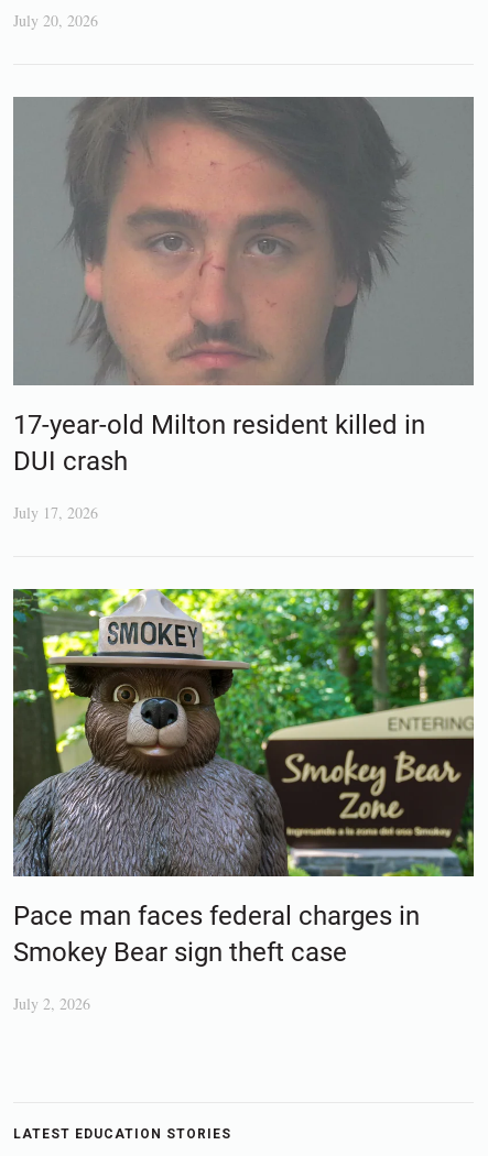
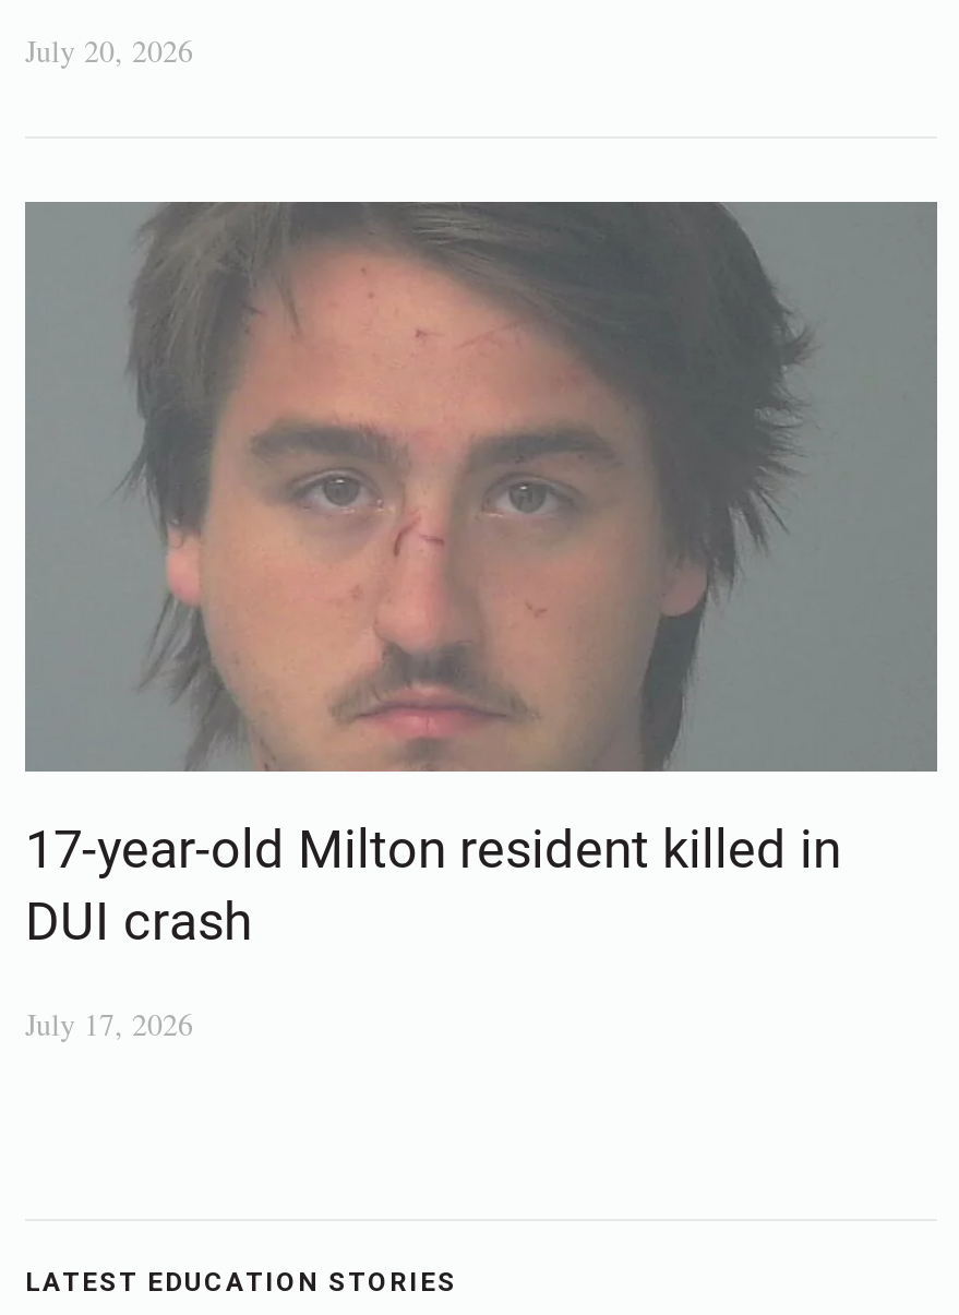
[12,588,475,1014] [image] | Pace man faces federal charges in | Smokey Bear sign theft case | July 2, 2026 -> none

